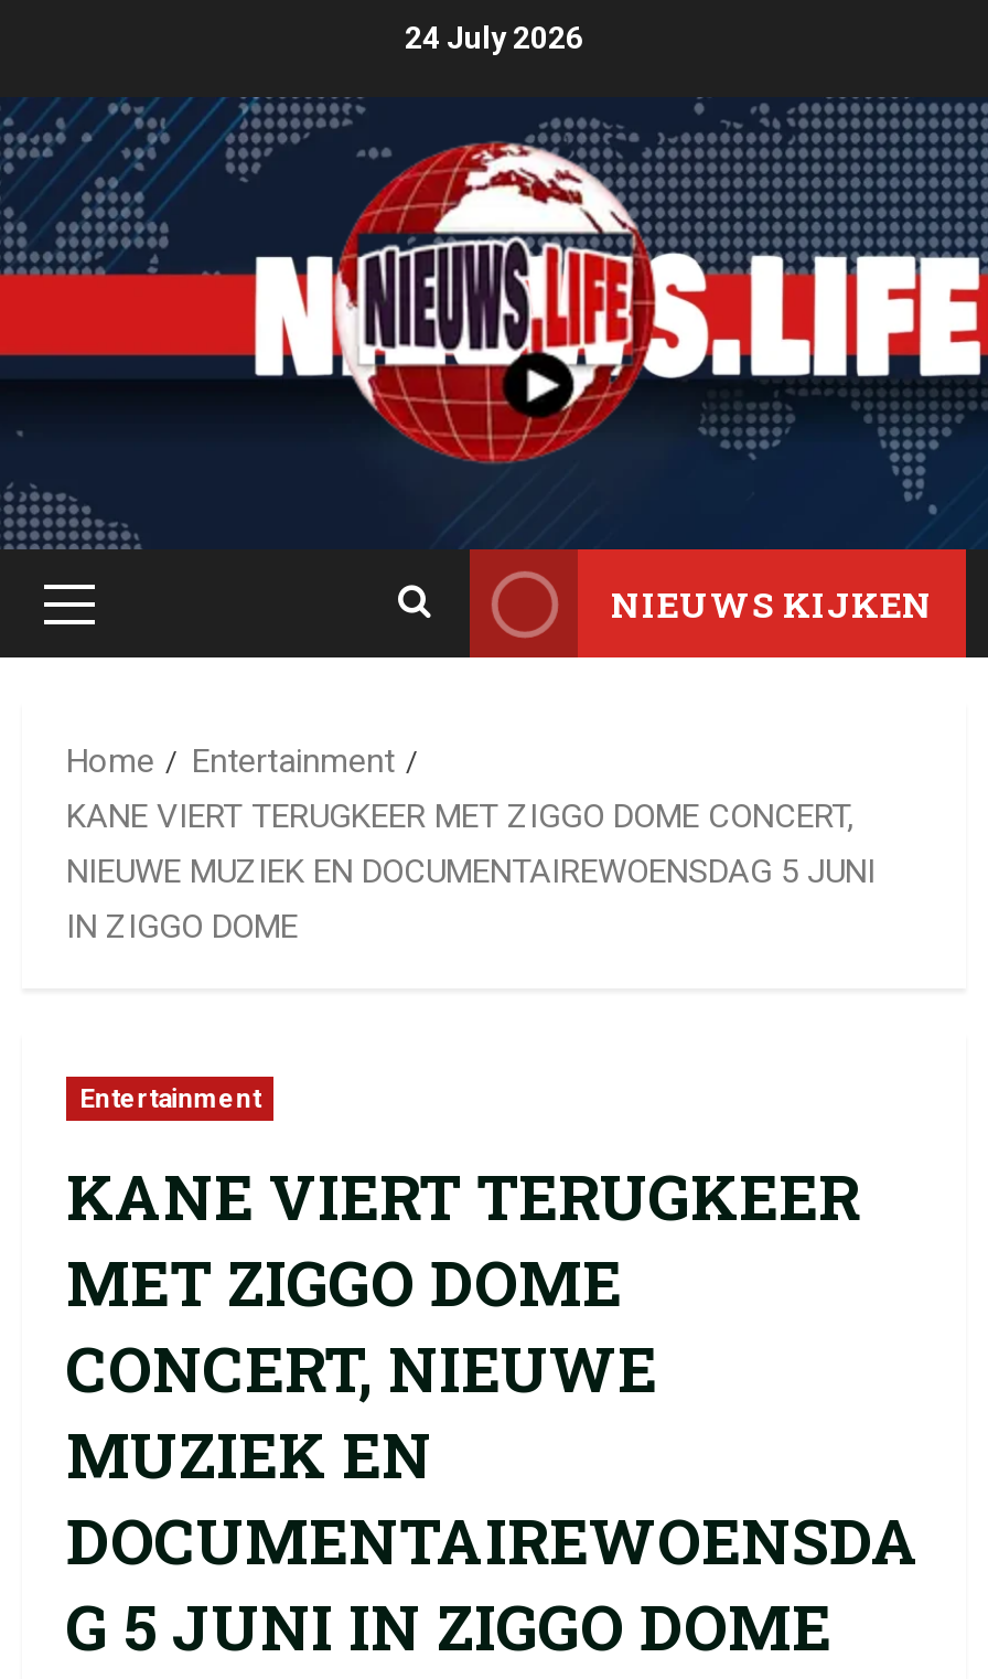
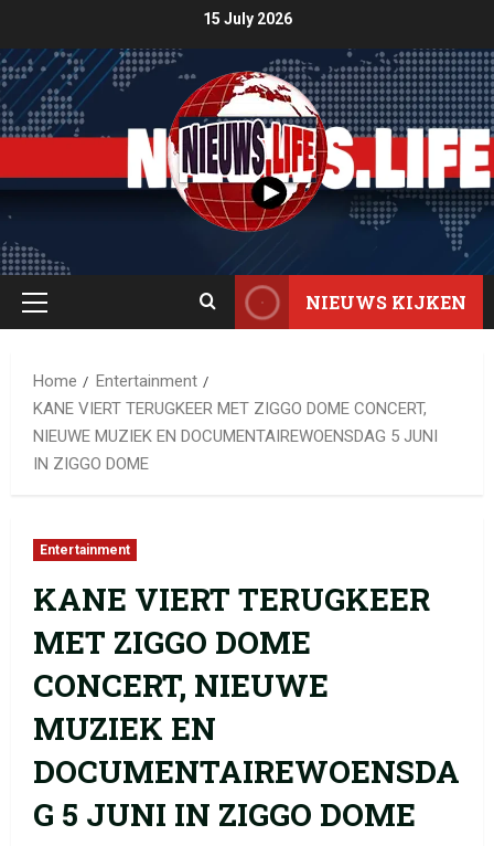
[405,20,583,55] 24 July 2026 -> [202,10,292,28] 15 July 2026

